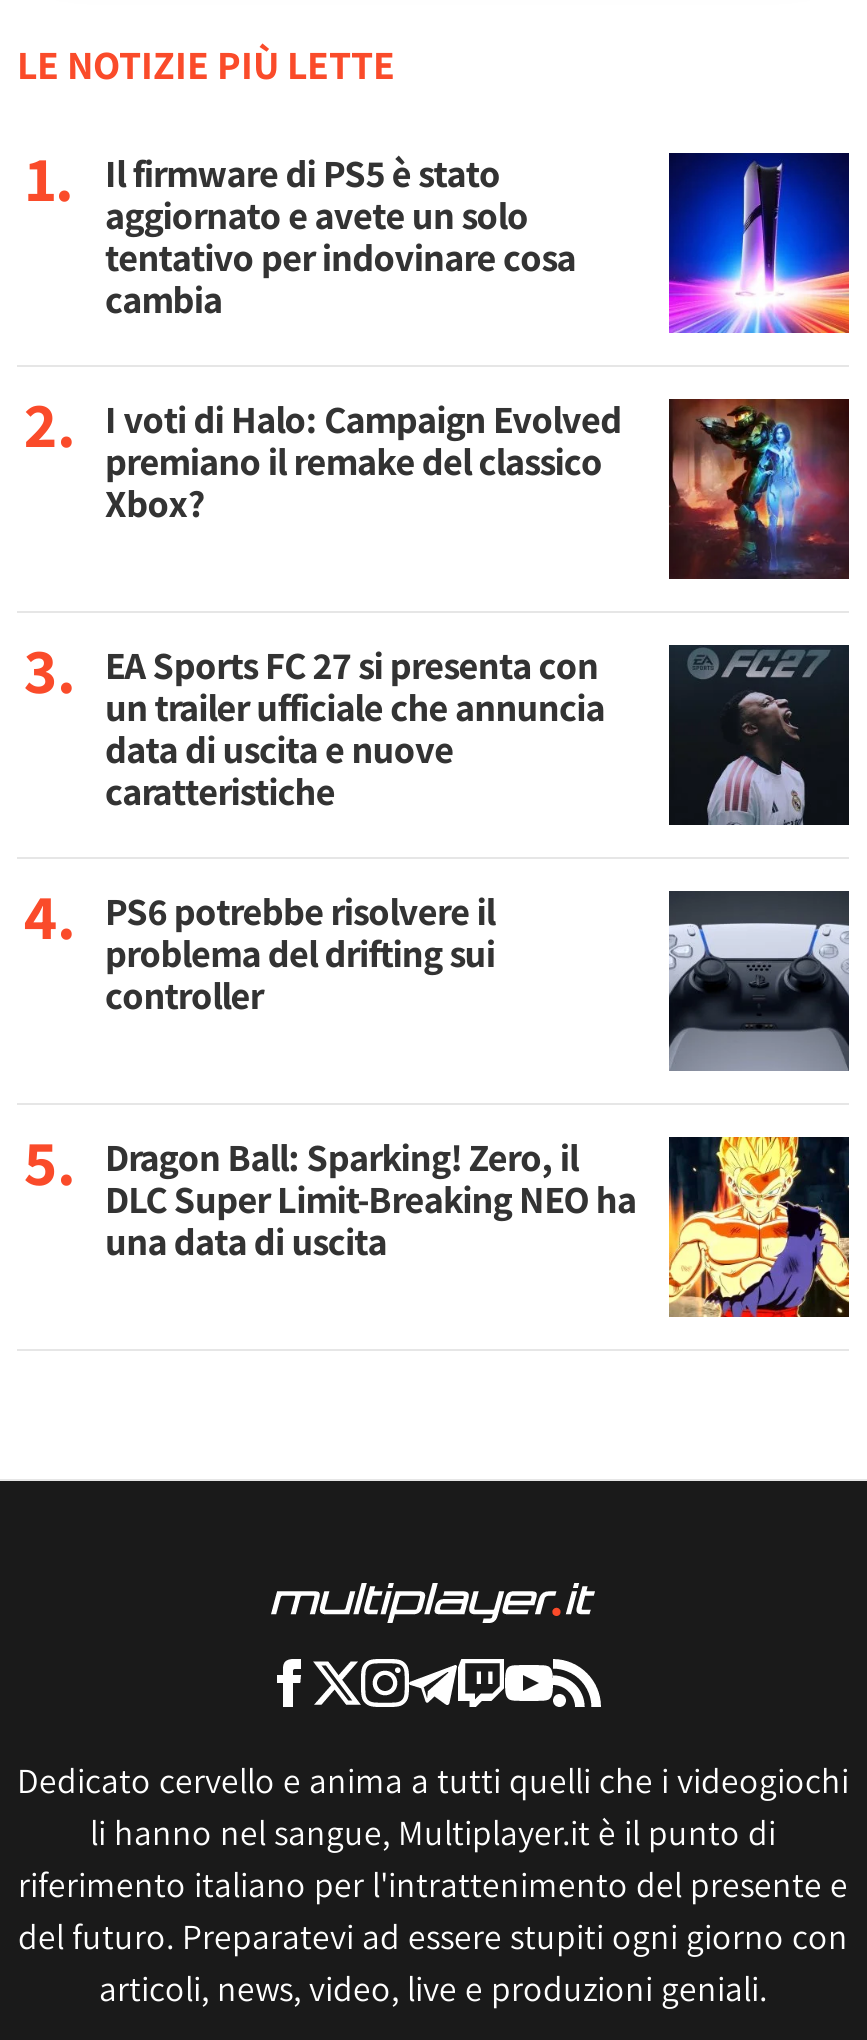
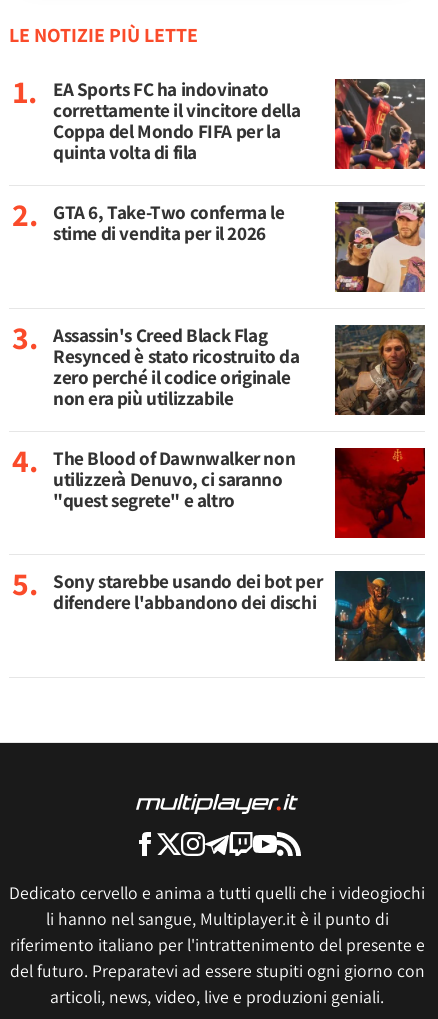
[105,147,576,325] Il firmware di PS5 è stato | aggiornato e avete un solo | tentativo per indovinare cosa | cambia -> [53,76,300,165] EA Sports FC ha indovinato | correttamente il vincitore della | Coppa del Mondo FIFA per la | quinta volta di fila
[667,151,851,335] [image] -> [334,78,426,170] [image]
[105,393,621,529] I voti di Halo: Campaign Evolved | premiano il remake del classico | Xbox? -> [53,199,284,246] GTA 6, Take-Two conferma le | stime di vendita per il 2026
[667,397,851,581] [image] -> [334,202,426,293] [image]
[105,639,851,827] [image] | EA Sports FC 27 si presenta con | un trailer ufficiale che annuncia | data di uscita e nuove | caratteristiche -> [53,322,426,416] [image] | Assassin's Creed Black Flag | Resynced è stato ricostruito da | zero perché il codice originale | non era più utilizzabile
[105,885,495,1021] PS6 potrebbe risolvere il | problema del drifting sui | controller -> [53,445,295,513] The Blood of Dawnwalker non | utilizzerà Denuvo, ci saranno | "quest segrete" e altro
[667,889,851,1073] [image] -> [334,447,426,539] [image]
[105,1131,851,1319] [image] | Dragon Ball: Sparking! Zero, il | DLC Super Limit-Breaking NEO ha | una data di uscita -> [53,568,426,662] [image] | Sony starebbe usando dei bot per | difendere l'abbandono dei dischi

